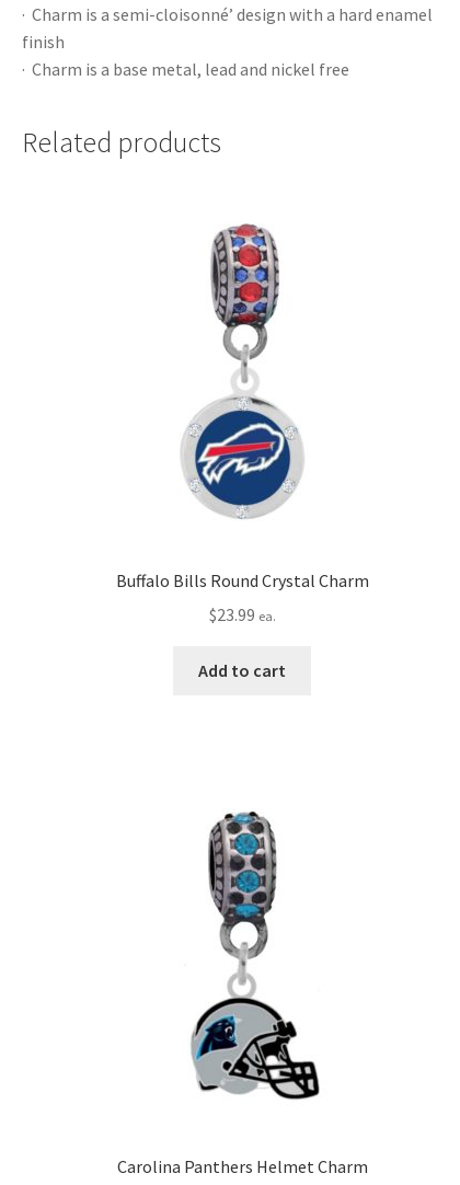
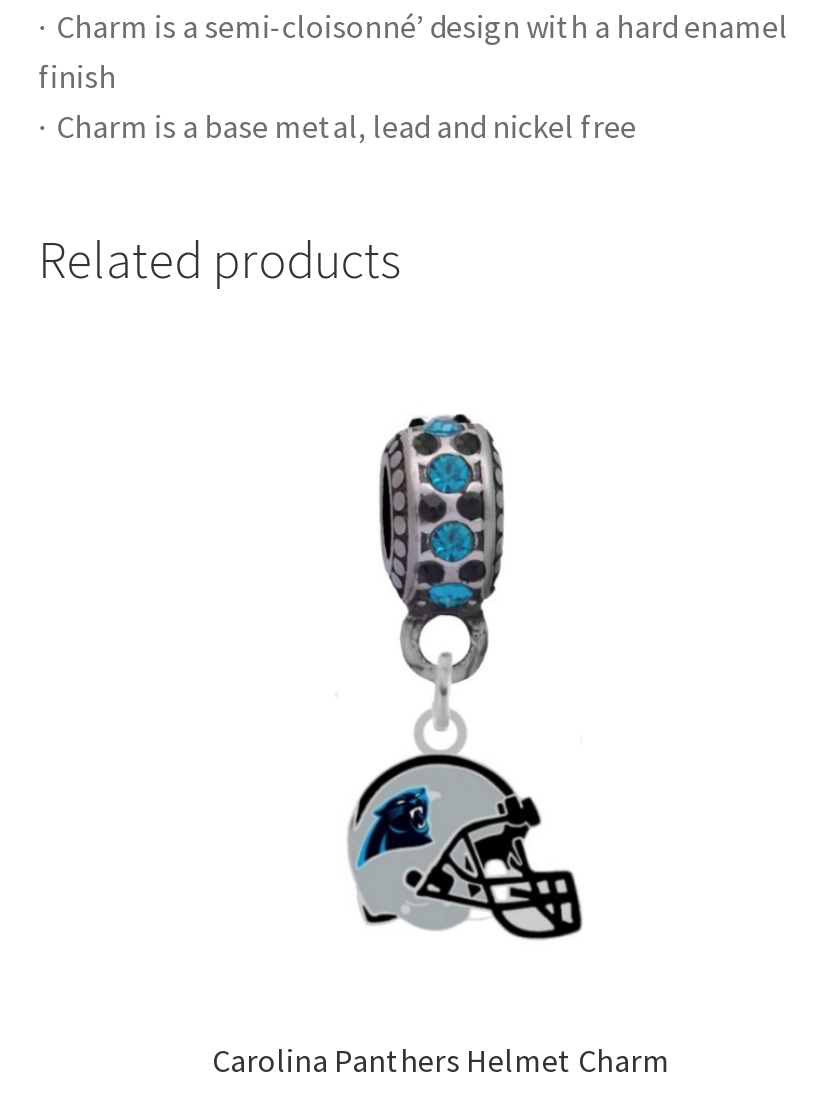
[181,223,304,520] [image] -> none
[116,570,369,681] Buffalo Bills Round Crystal Charm | $23.99 ea. | Add to cart -> none

